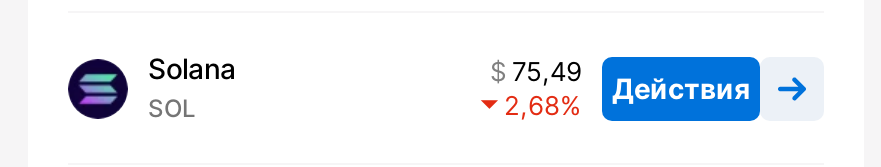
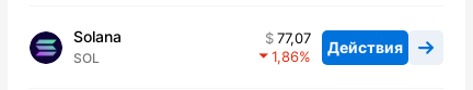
[512,56,750,105] 75,49 Действия -> [277,30,403,56] 77,07 Действия
[504,90,560,122] 2,68 -> [272,48,299,65] 1,86

